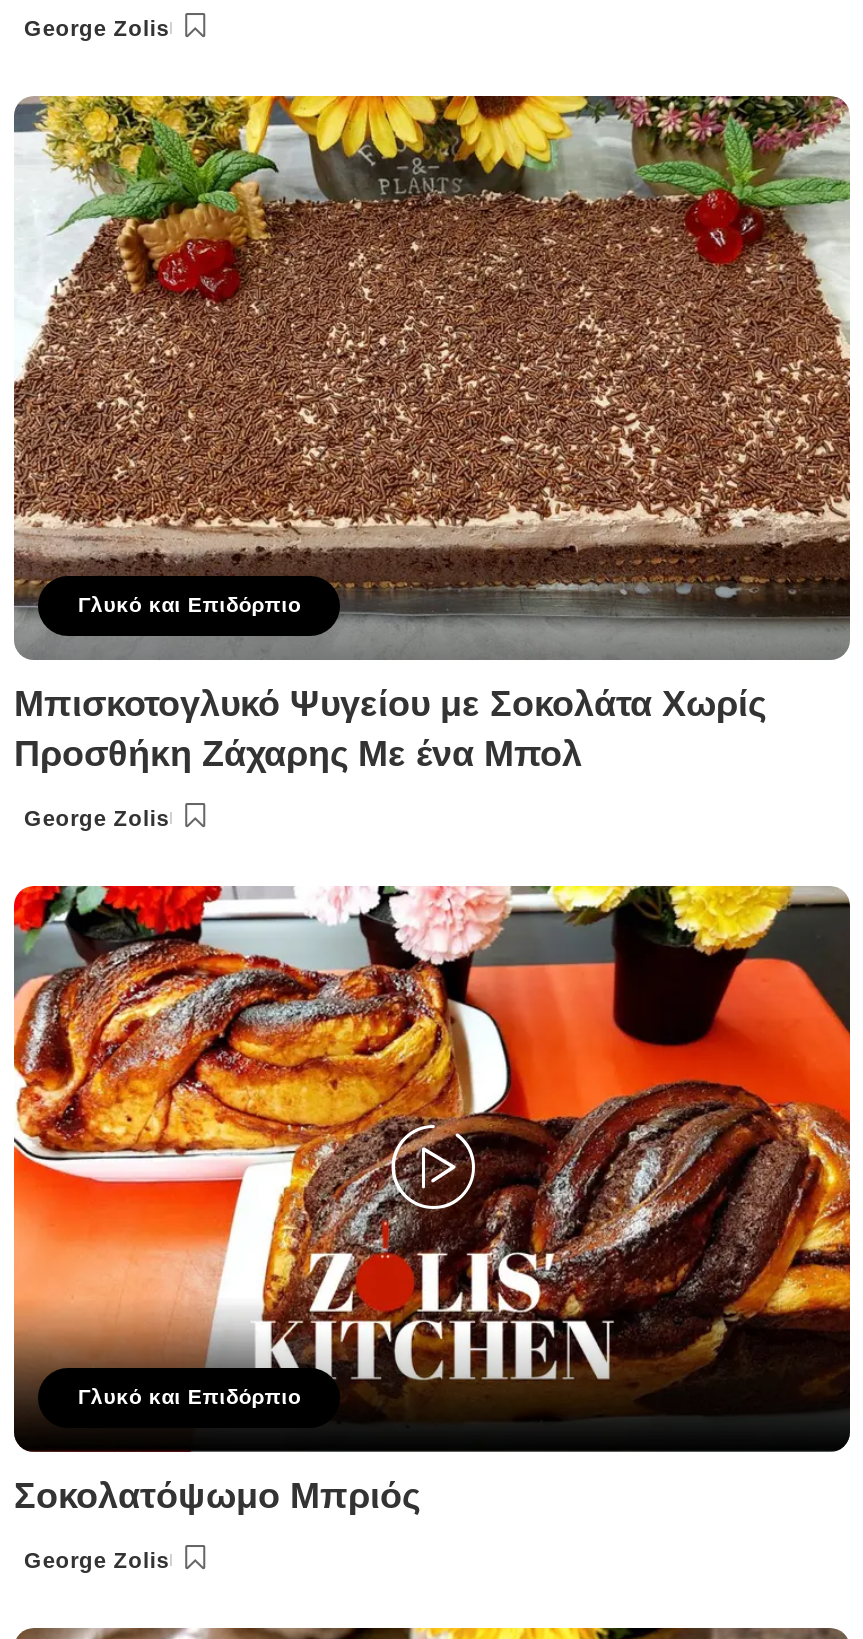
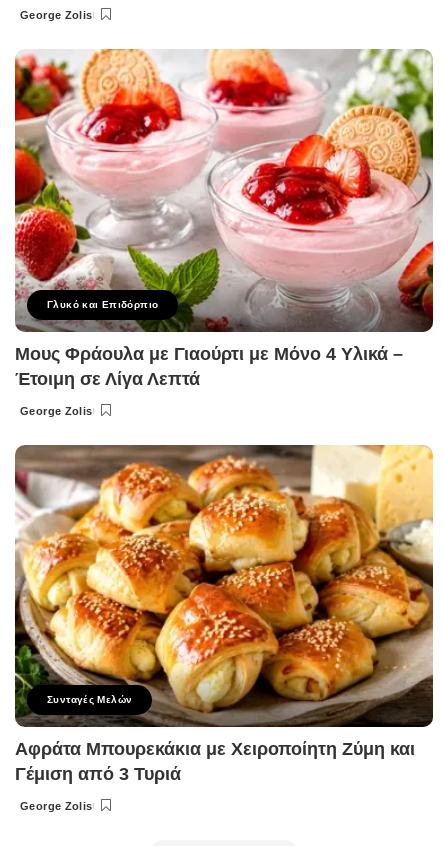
[12,93,852,775] [image] | Μπισκοτογλυκό Ψυγείου με Σοκολάτα Χωρίς | Προσθήκη Ζάχαρης Με ένα Μπολ -> [14,48,434,389] [image] | Μους Φράουλα με Γιαούρτι με Μόνο 4 Υλικά – | Έτοιμη σε Λίγα Λεπτά
[12,883,852,1411] [image] | Γλυκό και Επιδόρπιο -> [14,444,434,728] [image] | Συνταγές Μελών
[14,1476,420,1516] Σοκολατόψωμο Μπριός -> [15,739,415,784] Αφράτα Μπουρεκάκια με Χειροποίητη Ζύμη και | Γέμιση από 3 Τυριά

